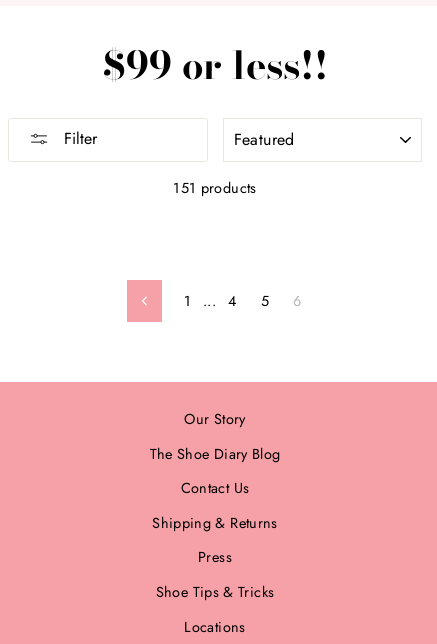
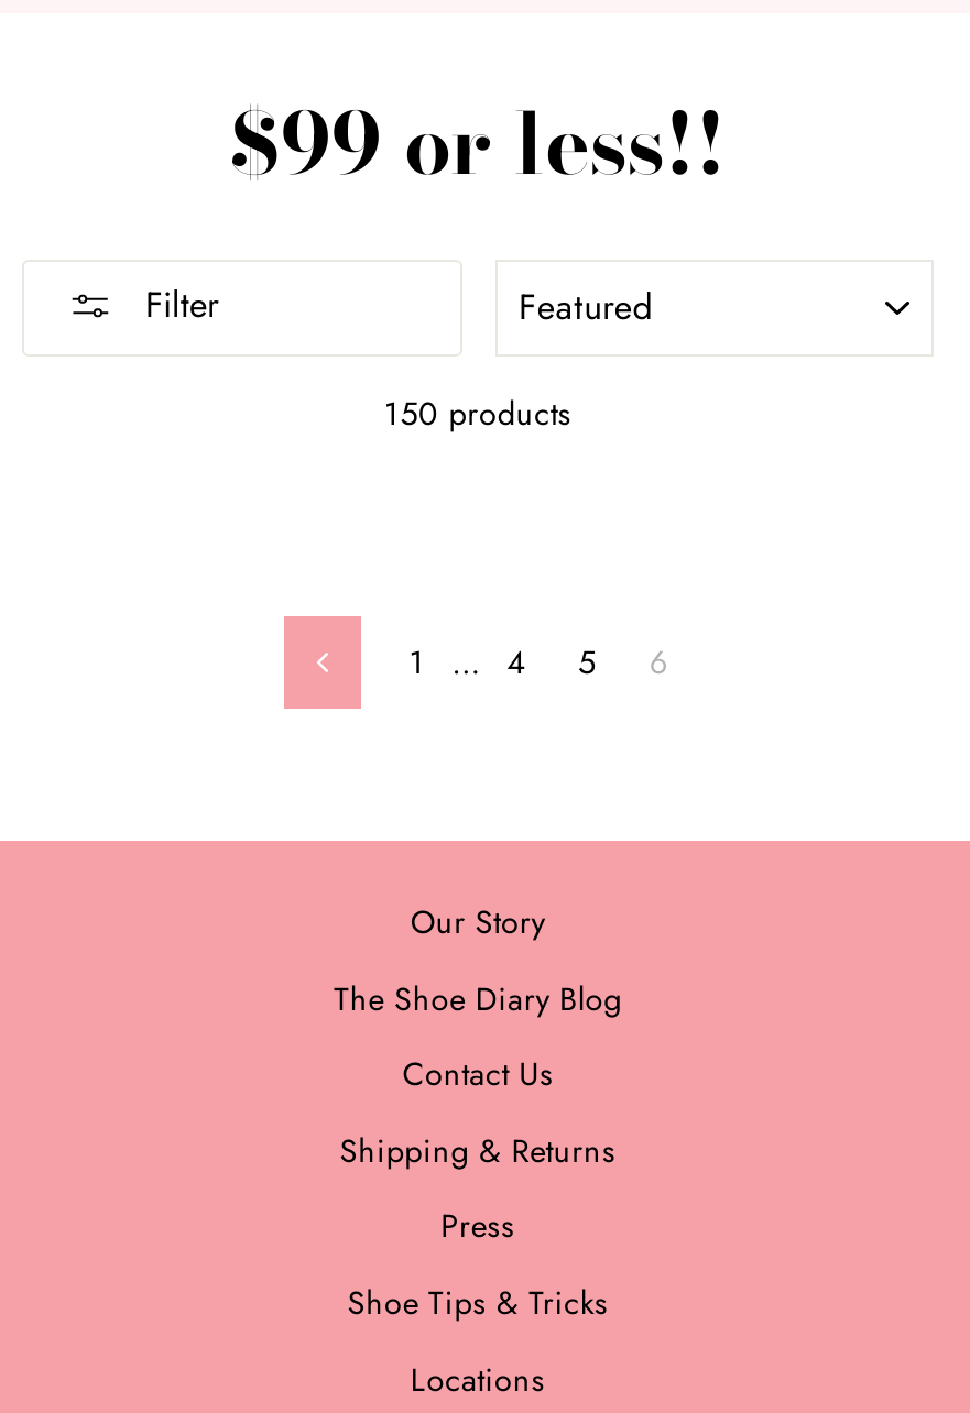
[173,177,257,197] 151 products -> [384,391,572,435] 150 products

